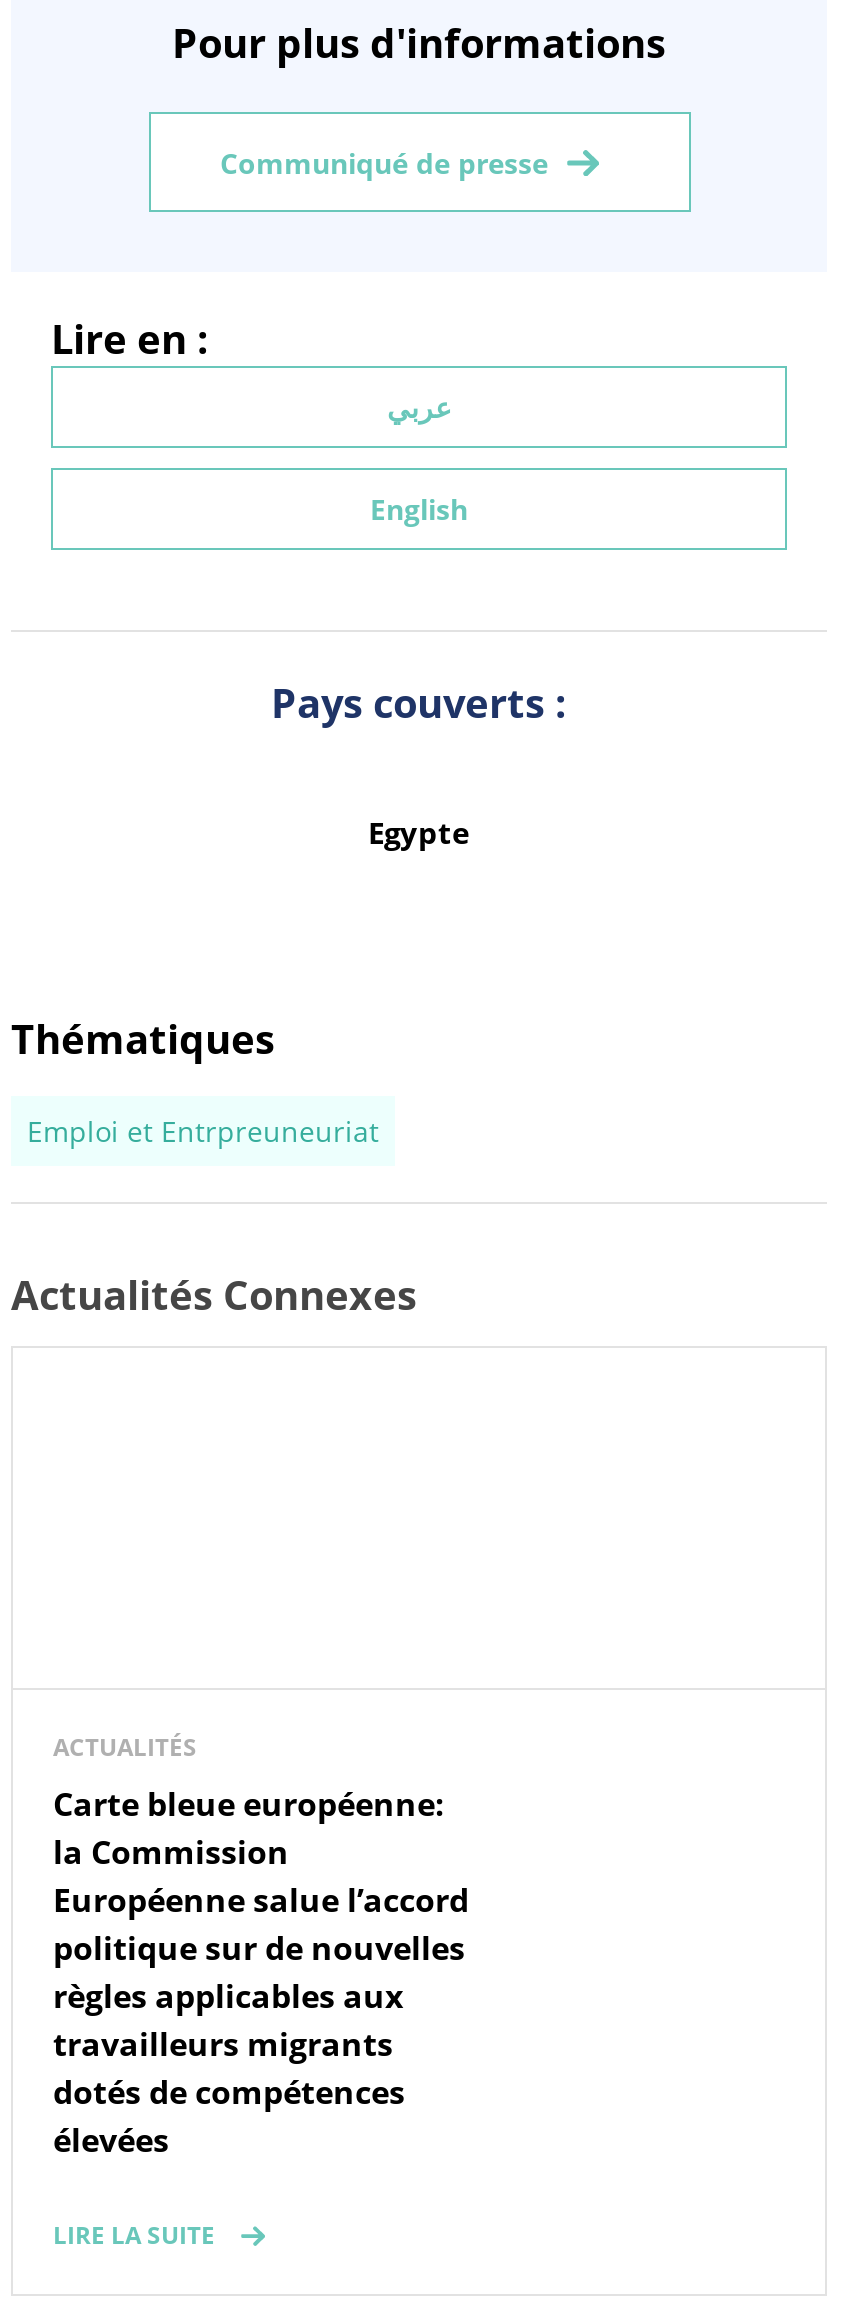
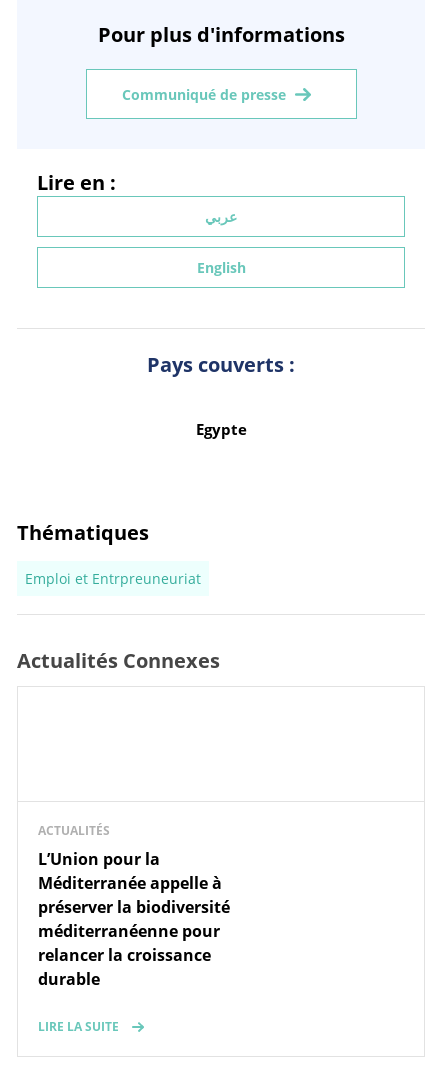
[53,1783,469,2163] Carte bleue européenne: | la Commission | Européenne salue l’accord | politique sur de nouvelles | règles applicables aux | travailleurs migrants | dotés de compétences | élevées -> [38,848,230,990] L’Union pour la | Méditerranée appelle à | préserver la biodiversité | méditerranéenne pour | relancer la croissance | durable

